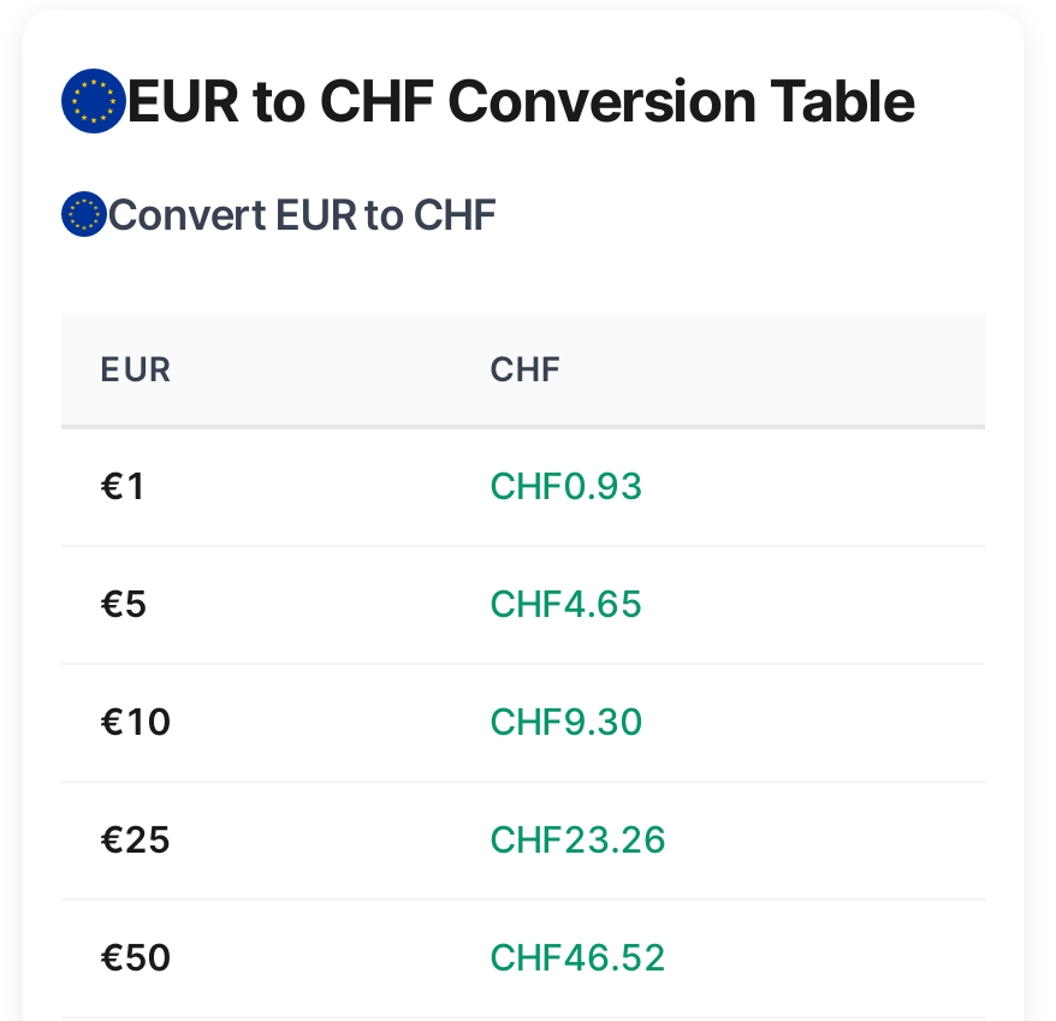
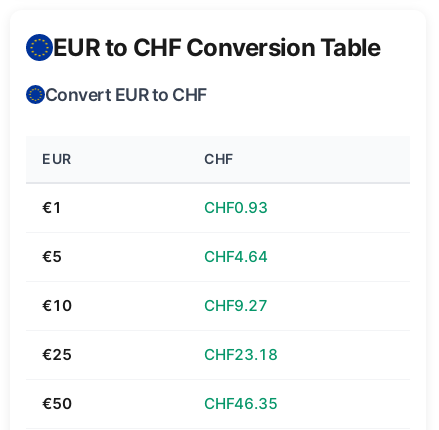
[490,581,643,627] CHF4.65 -> [204,247,268,266] CHF4.64
[490,699,643,745] CHF9.30 -> [204,296,268,315] CHF9.27
[490,817,667,863] CHF23.26 -> [204,345,278,364] CHF23.18
[490,935,667,981] CHF46.52 -> [204,394,278,413] CHF46.35

